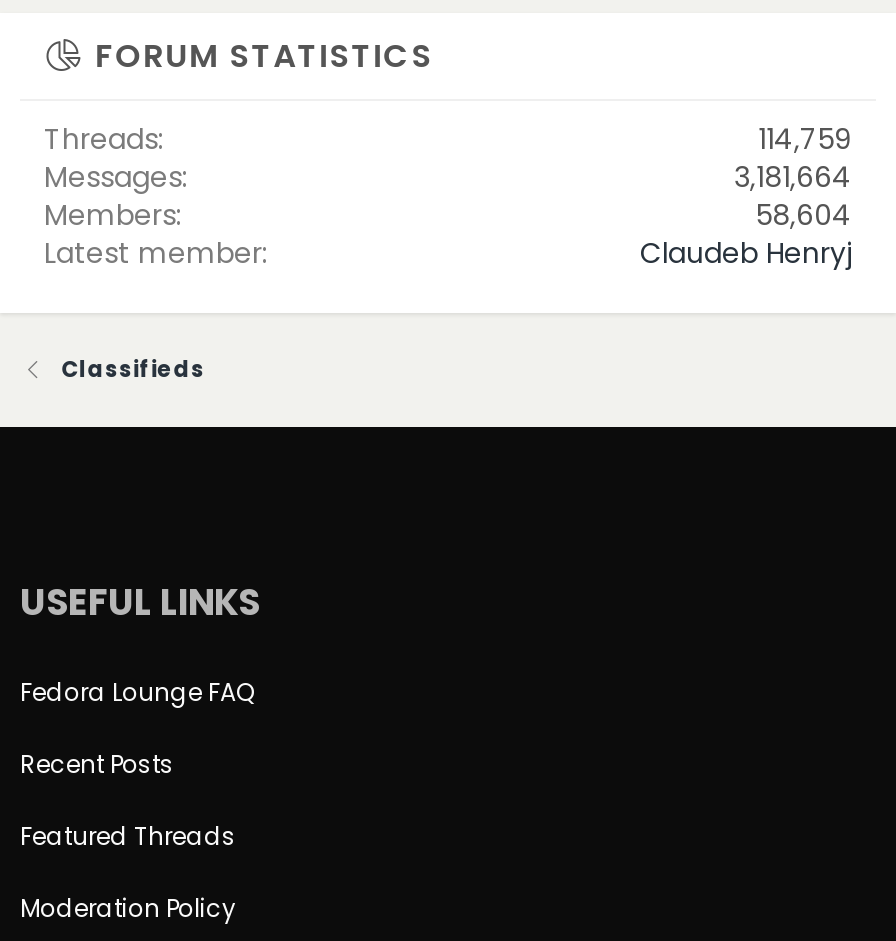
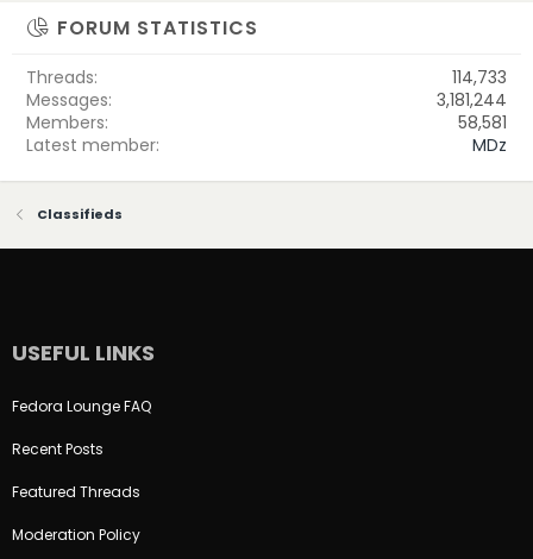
[758,119,852,159] 114,759 -> [452,66,507,89] 114,733
[734,157,852,197] 3,181,664 -> [437,88,507,112] 3,181,244
[756,195,852,235] 58,604 -> [458,111,507,135] 58,581
[640,233,852,273] Claudeb Henryj -> [472,133,507,157] MDz

